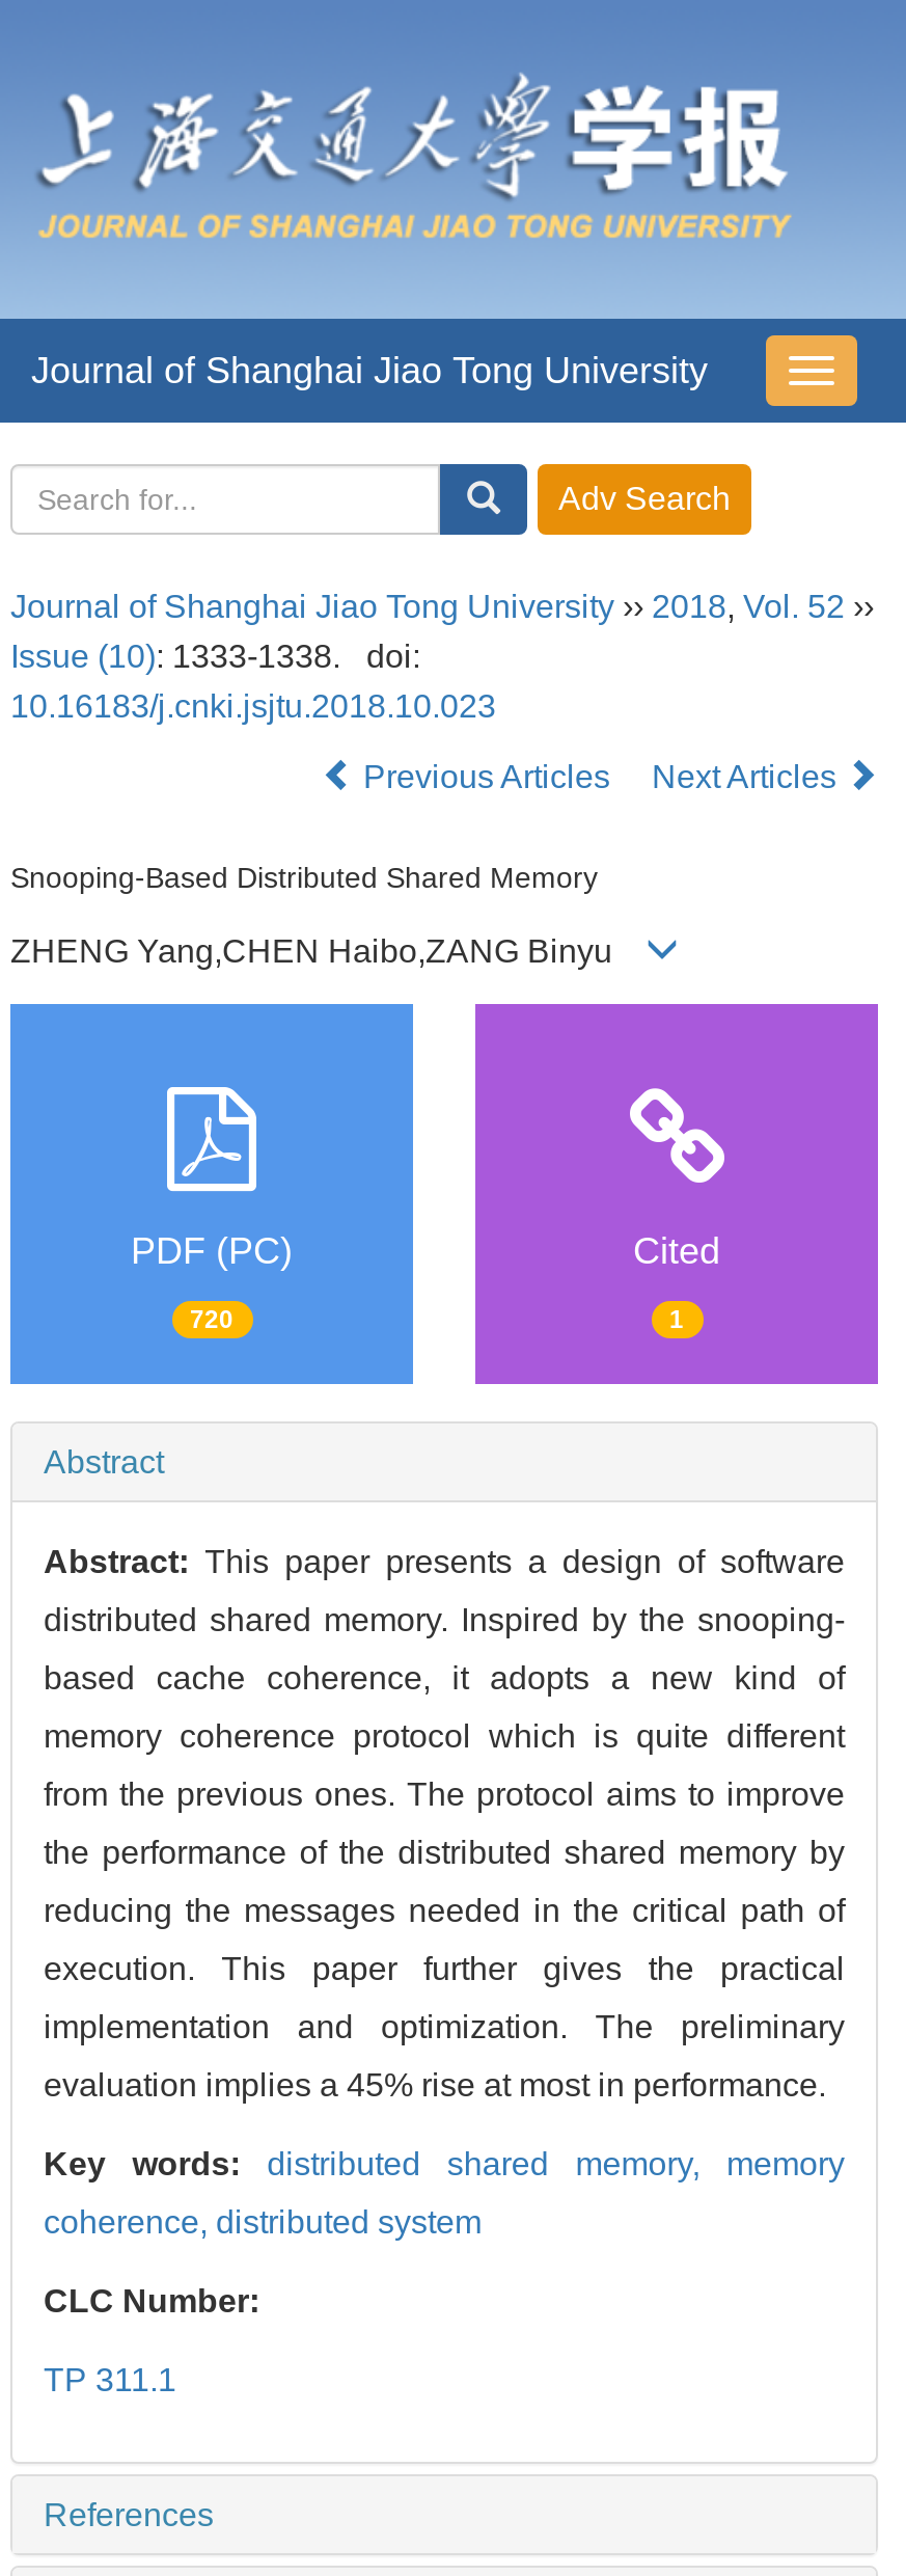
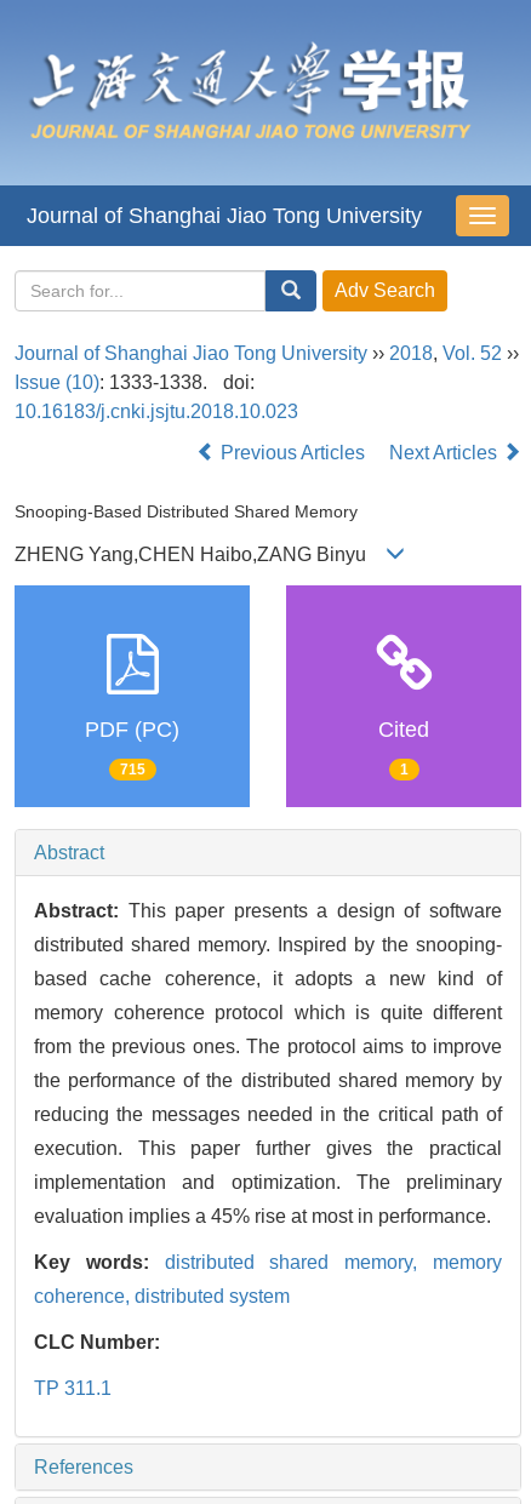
[190,1305,234,1334] 720 -> [119,761,145,778] 715

